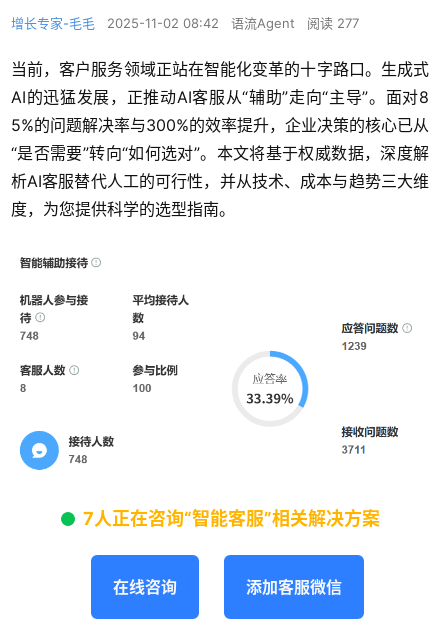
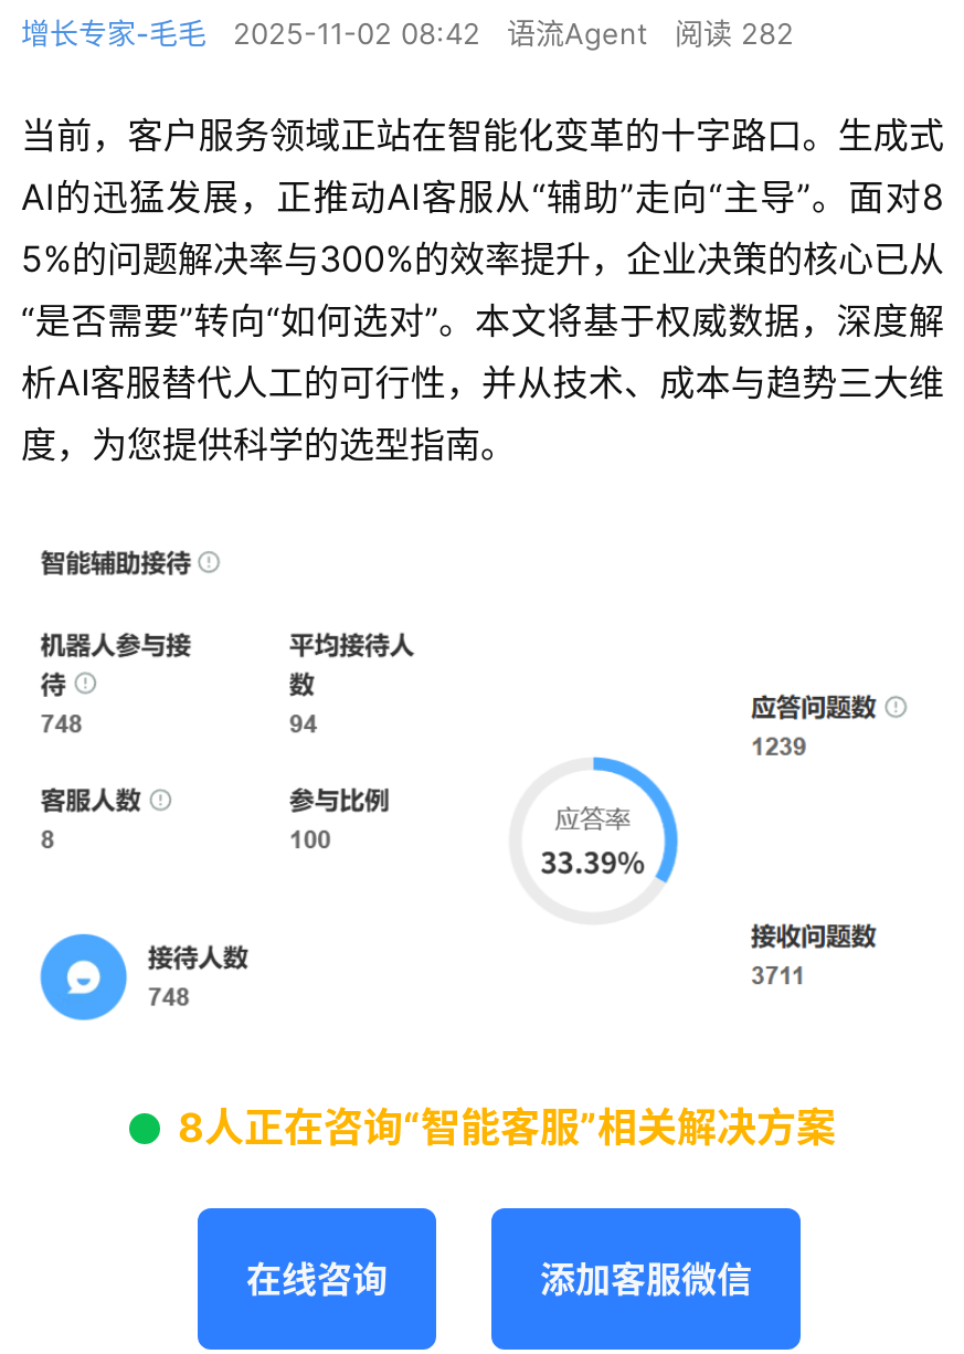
[11,15,359,31] 增长专家-毛毛 2025-11-02 08:42 语流Agent 阅读 277 -> [21,16,794,51] 增长专家-毛毛 2025-11-02 08:42 语流Agent 阅读 282
[82,508,379,529] 7人正在咨询“智能客服”相关解决方案 -> [178,1105,836,1151] 8人正在咨询“智能客服”相关解决方案

